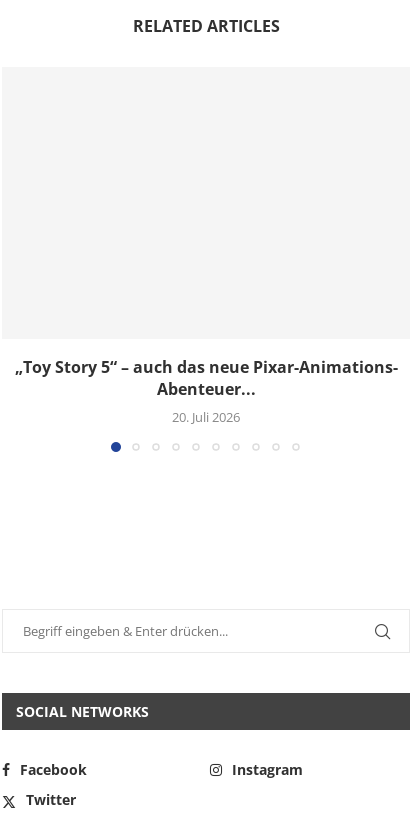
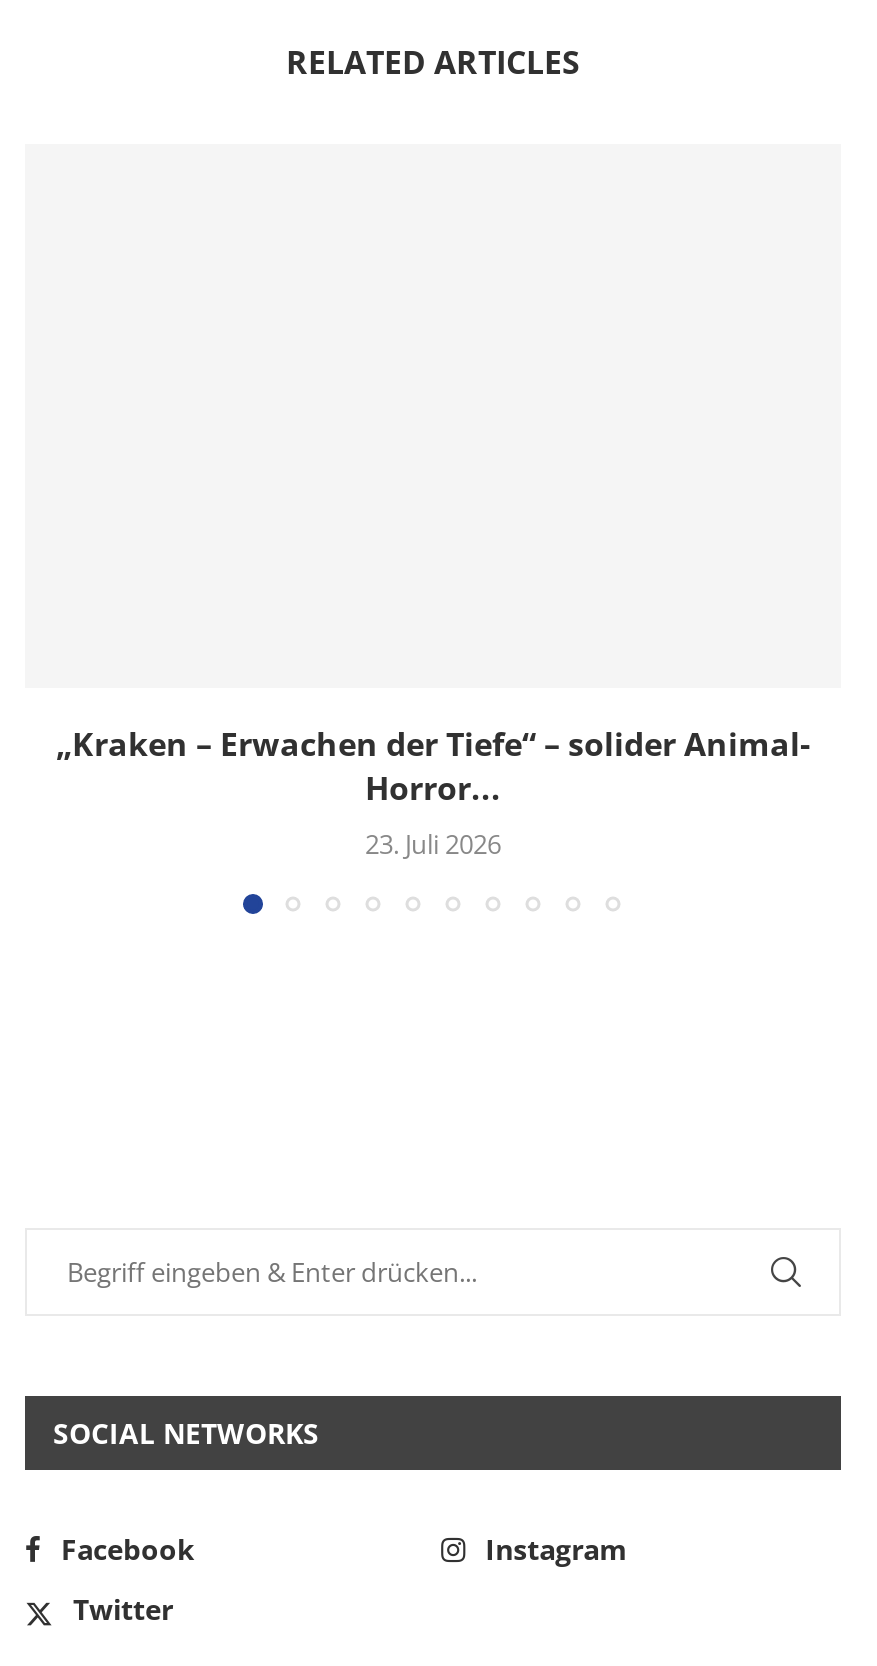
[14,356,397,426] „Toy Story 5“ – auch das neue Pixar-Animations- | Abenteuer... | 20. Juli 2026 -> [56,722,810,862] „Kraken – Erwachen der Tiefe“ – solider Animal- | Horror... | 23. Juli 2026

